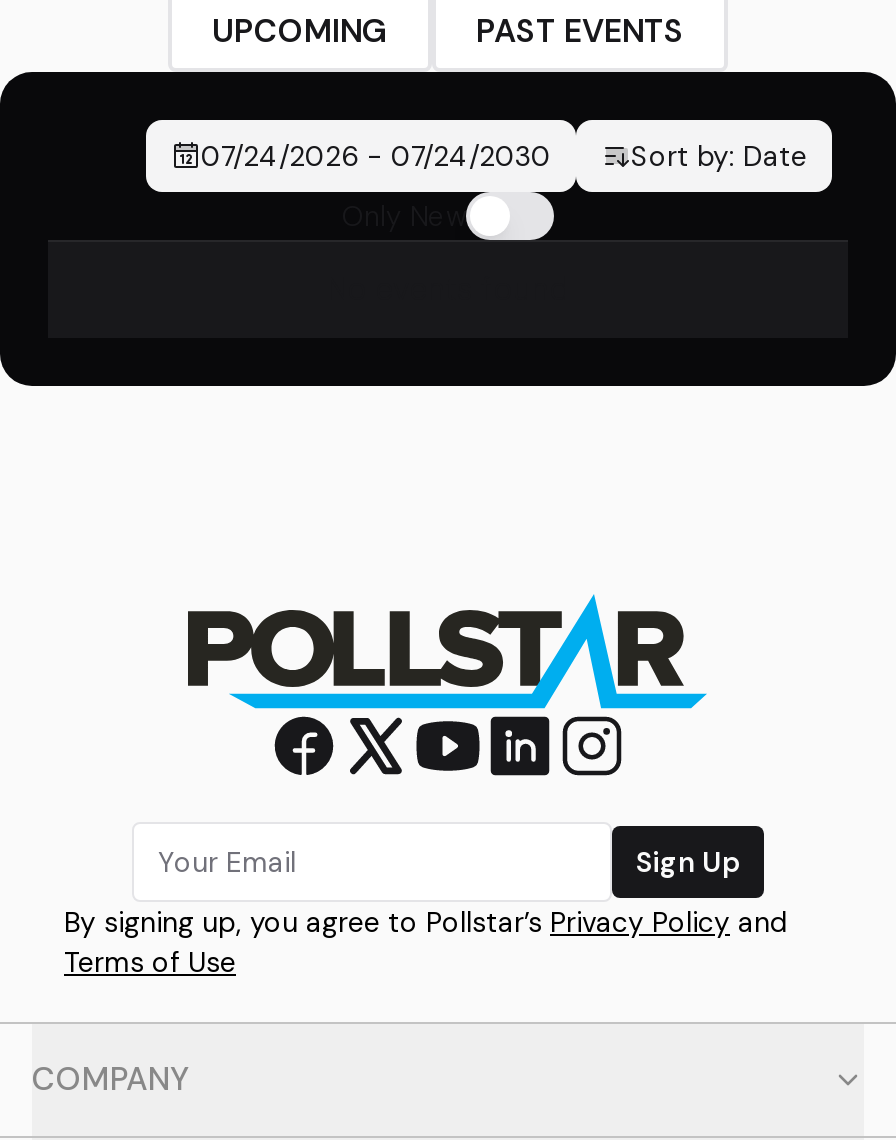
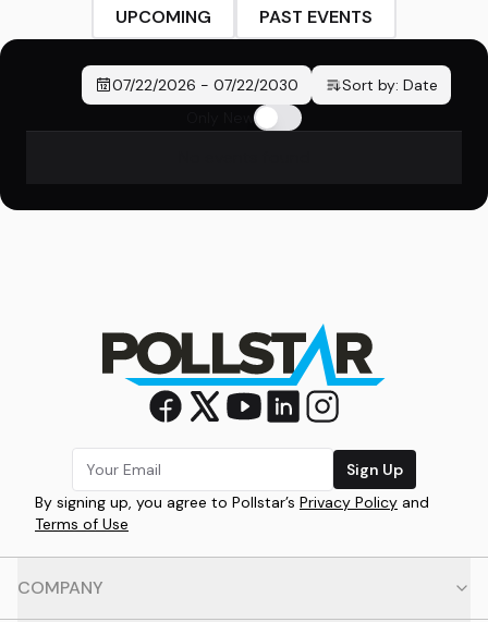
[201,138,551,174] 07/24/2026 - 07/24/2030 -> [112,75,298,95] 07/22/2026 - 07/22/2030

